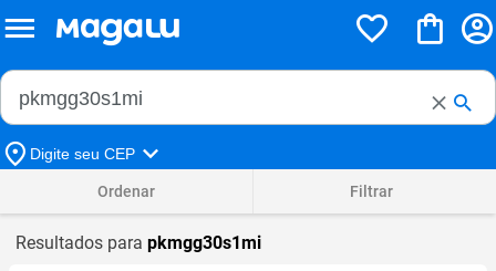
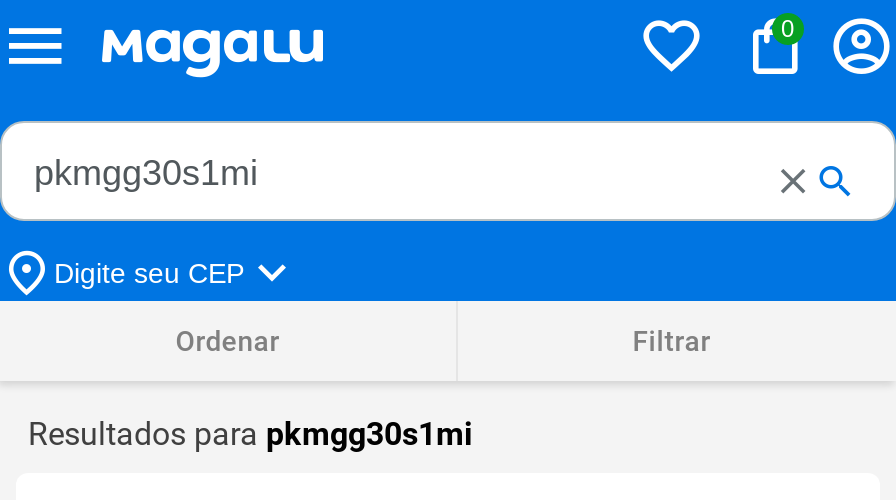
none -> [781,15,795,43] 0

